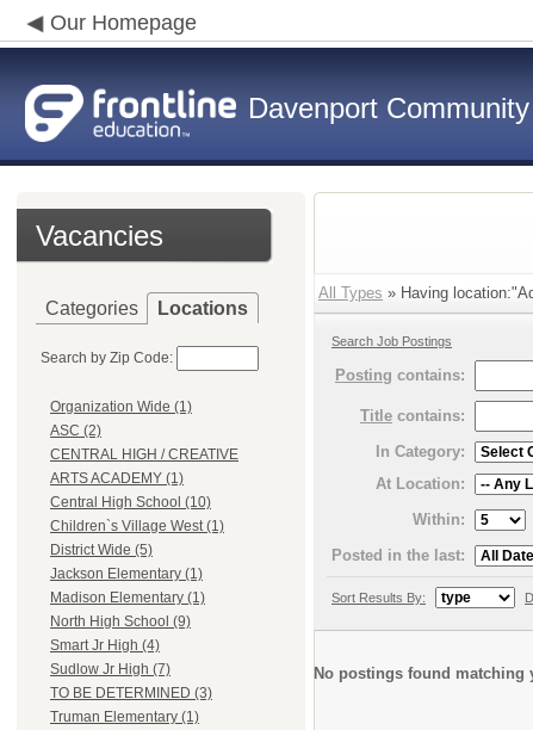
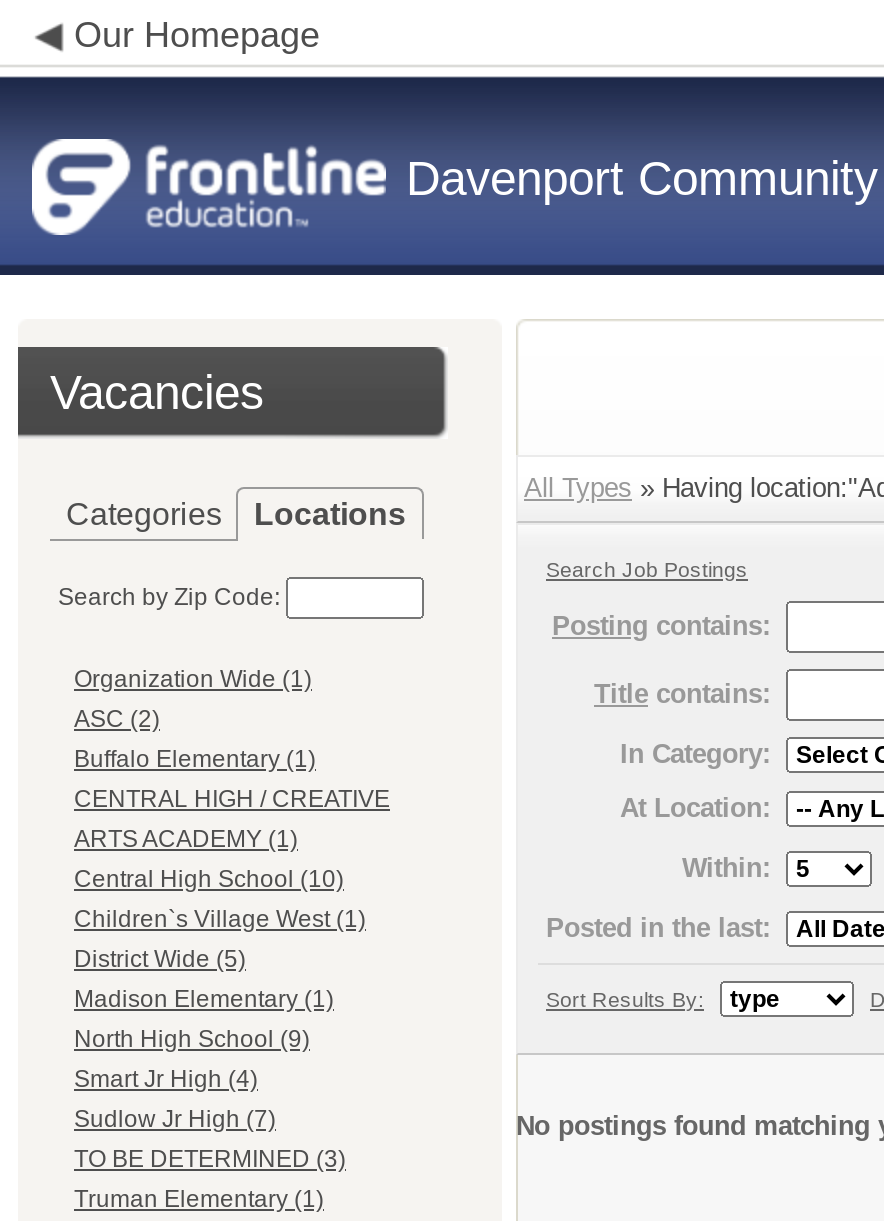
moved [50,446,238,559] -> [74,786,390,974]: CENTRAL HIGH / CREATIVE | ARTS ACADEMY (1) | Central High School (10) | Children`s Village West (1) | District Wide (5)
none -> [74,746,316,774] Buffalo Elementary (1)
[50,566,203,582] Jackson Elementary (1) -> none

